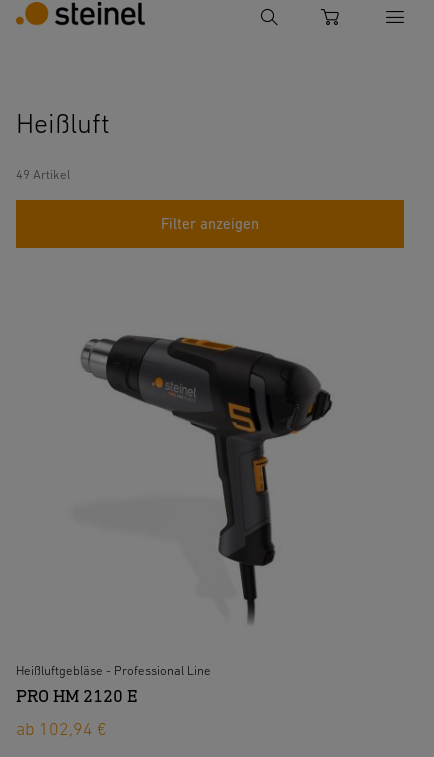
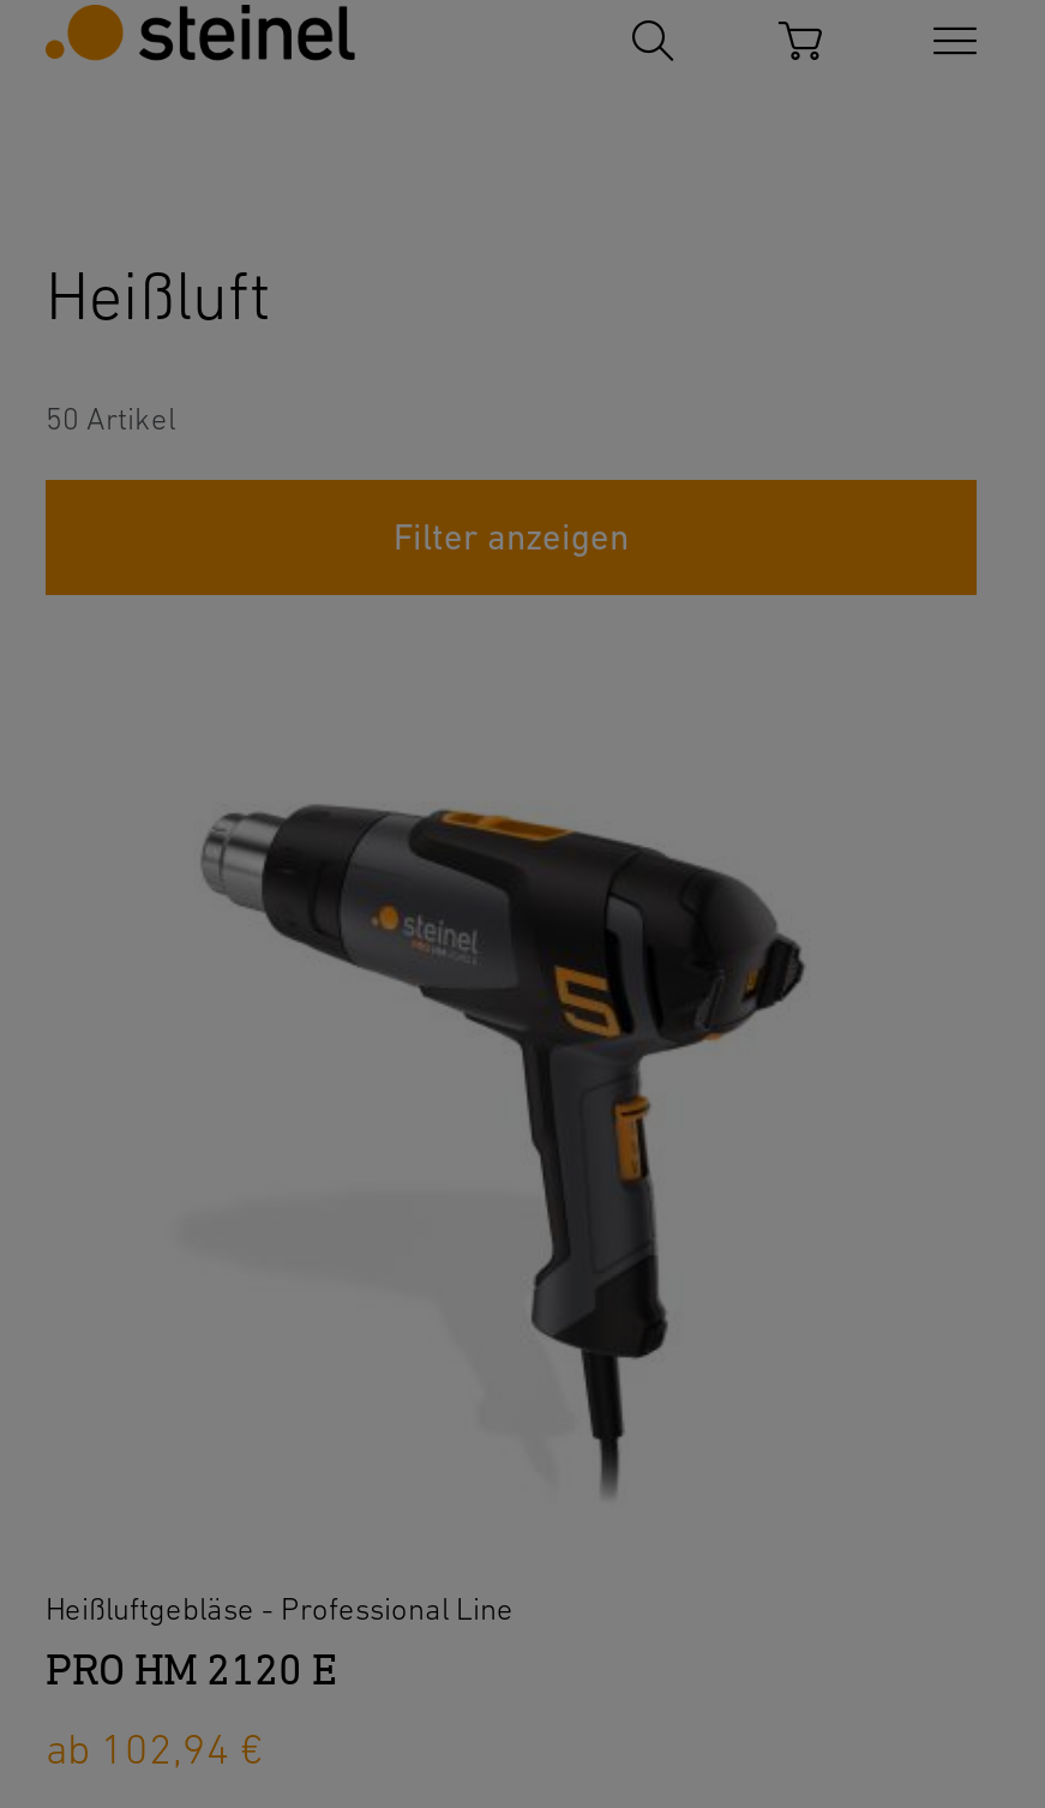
[16,167,70,182] 49 Artikel -> [46,401,175,437] 50 Artikel

